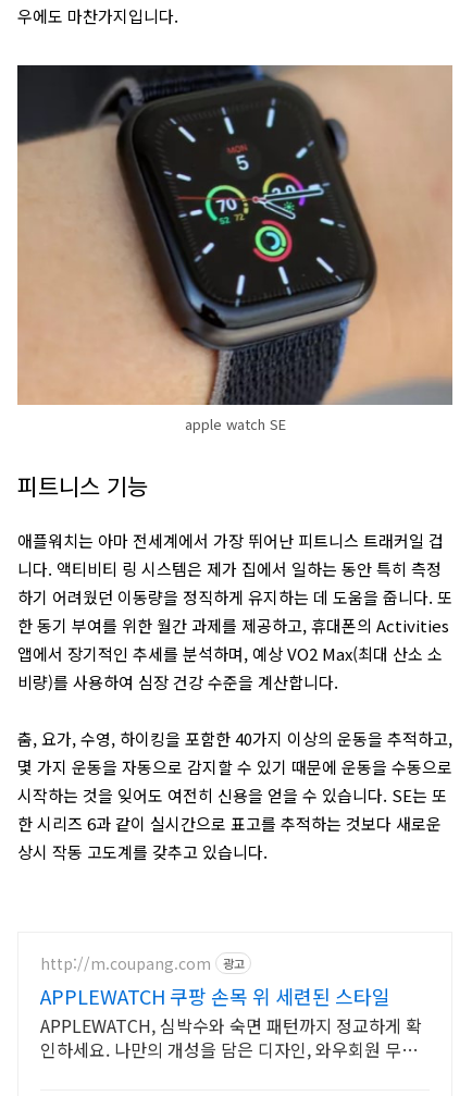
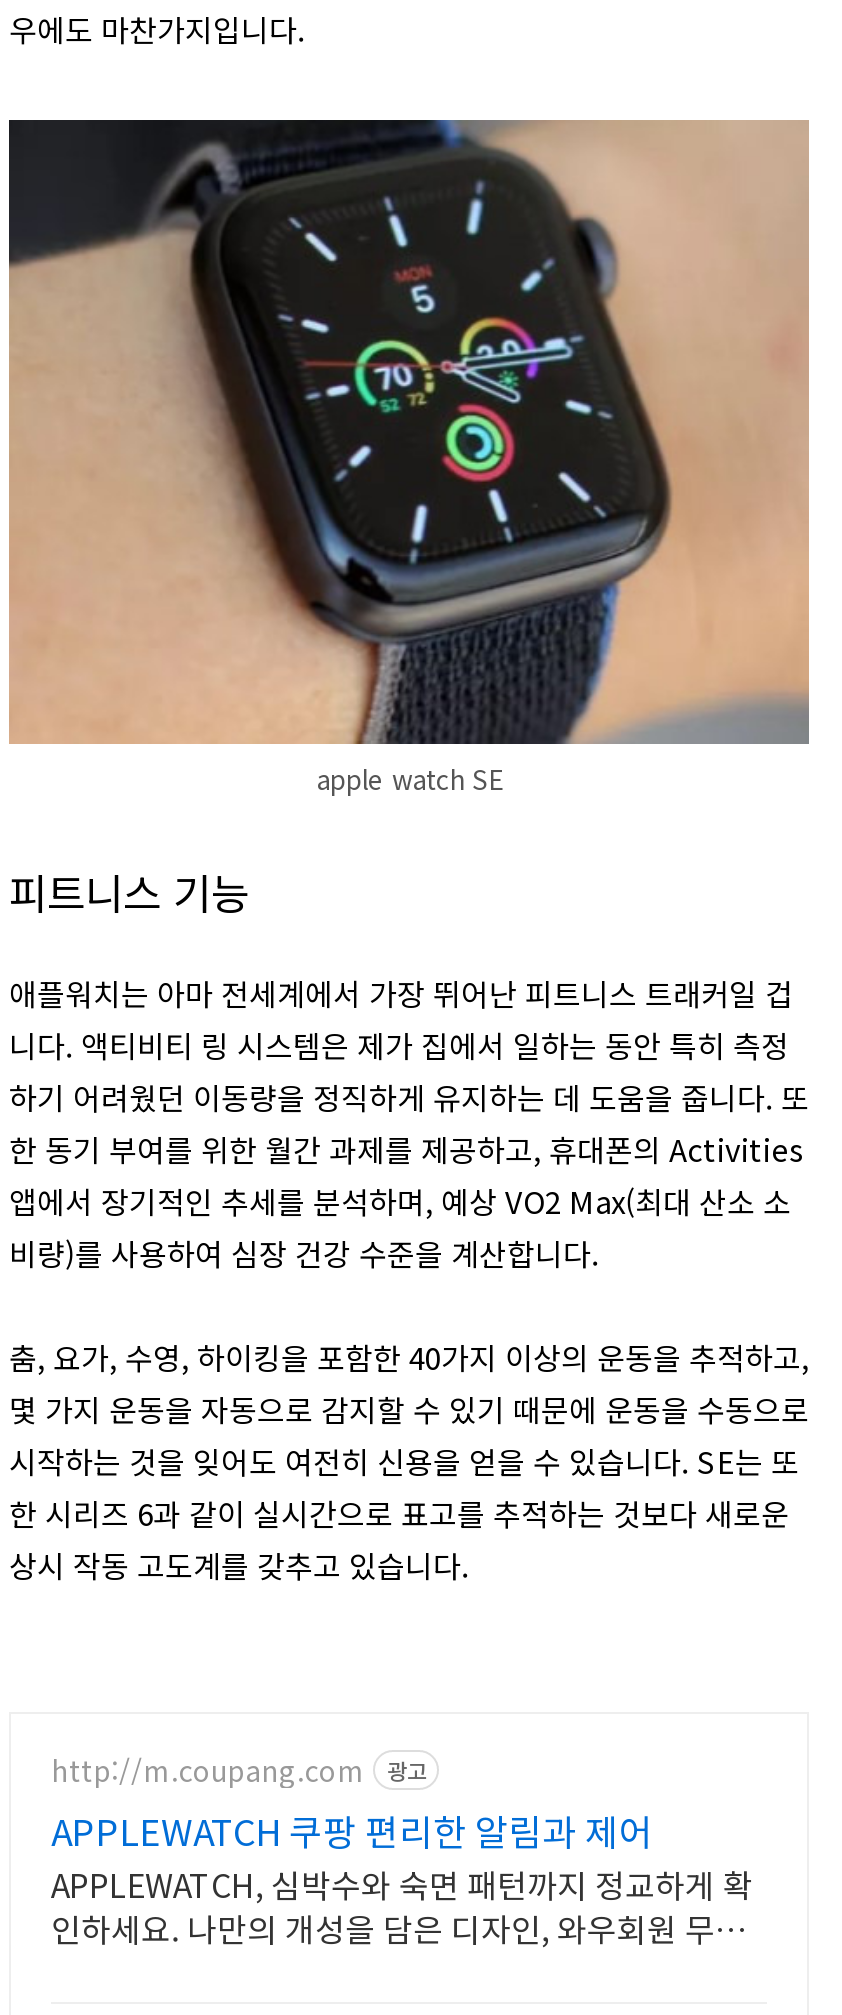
[40,982,390,1010] APPLEWATCH 쿠팡 손목 위 세련된 스타일 -> [51,1804,653,1856] APPLEWATCH 쿠팡 편리한 알림과 제어

